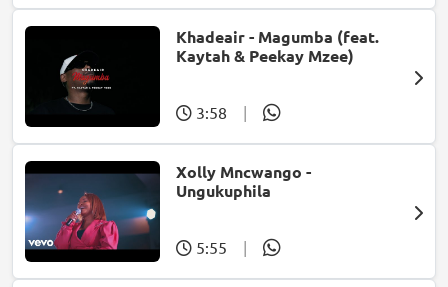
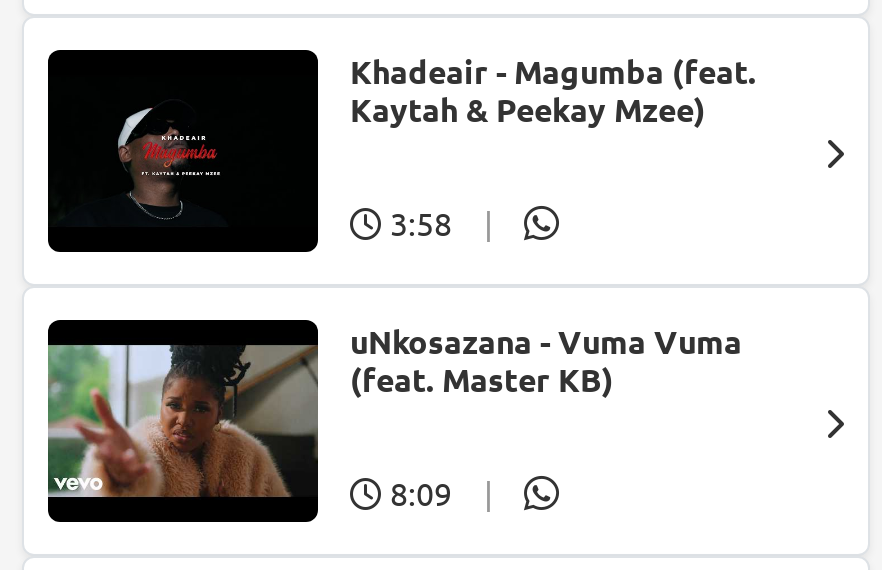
[24,161,311,250] [image] | Xolly Mncwango - | Ungukuphila -> [46,320,742,498] [image] | uNkosazana - Vuma Vuma | (feat. Master KB)
[196,237,227,257] 5:55 -> [390,472,452,512] 8:09

